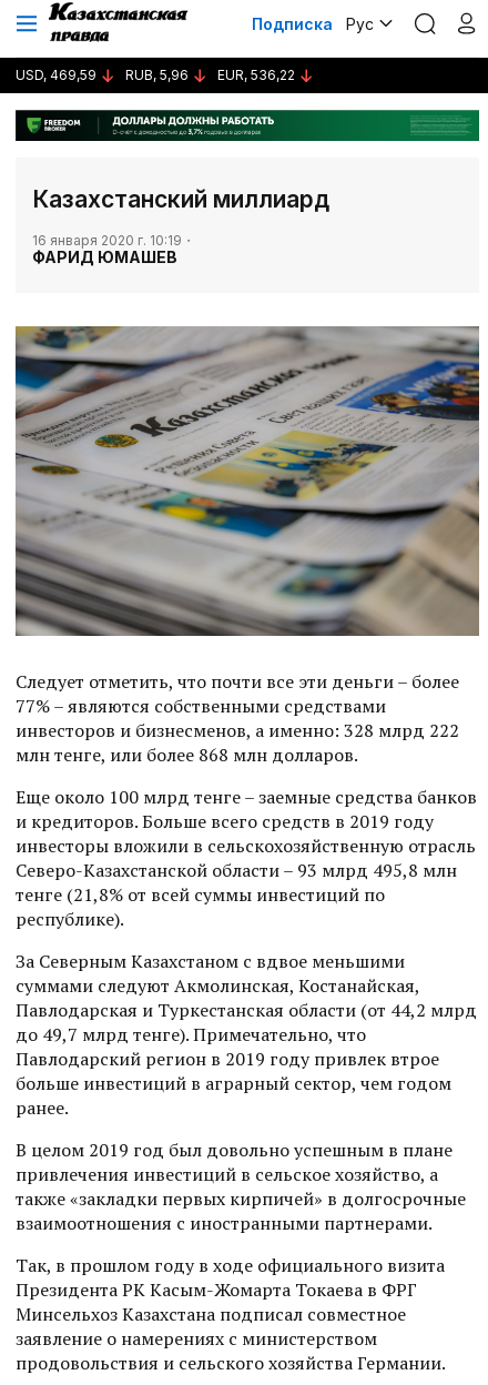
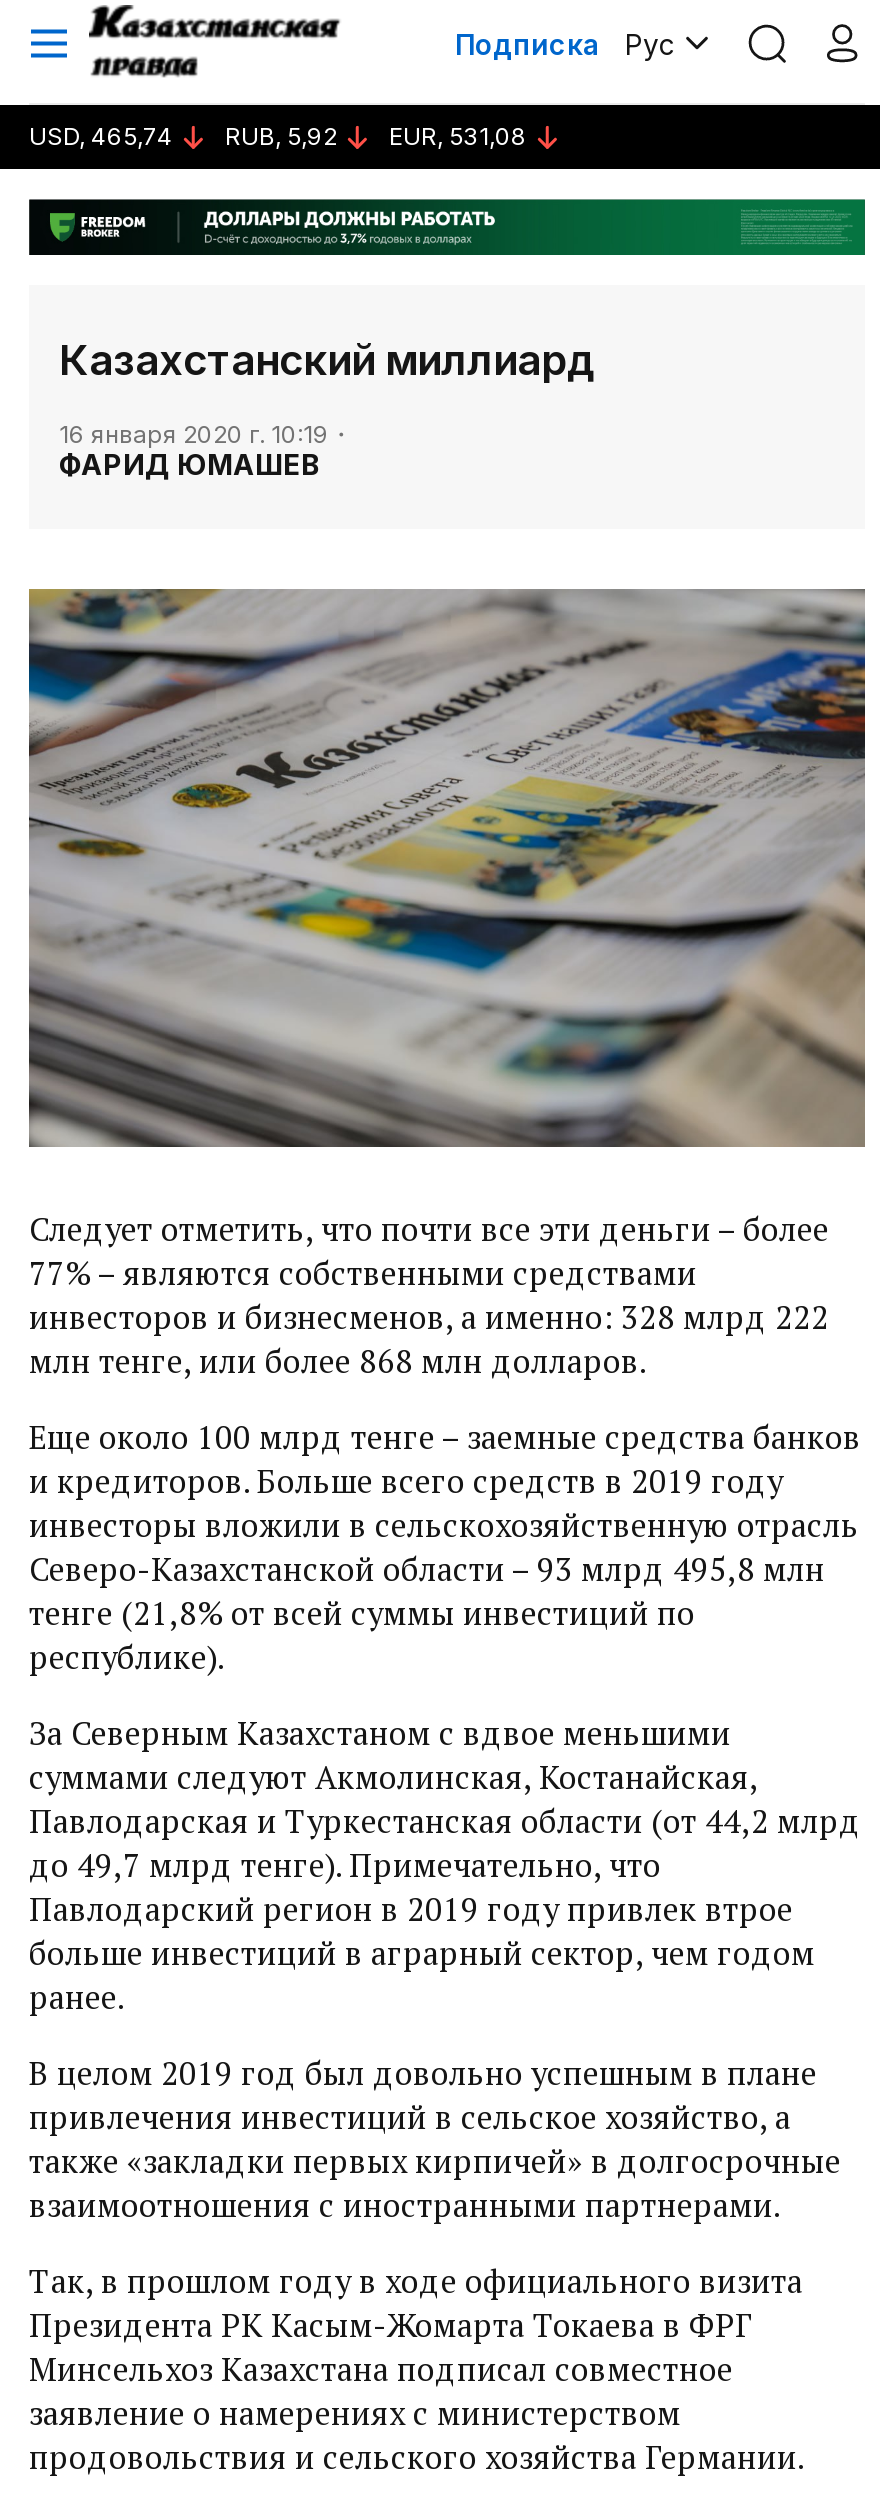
[16,67,96,83] USD, 469,59 -> [29,121,173,151] USD, 465,74
[125,67,189,83] RUB, 5,96 -> [225,121,337,151] RUB, 5,92
[217,67,295,83] EUR, 536,22 -> [389,121,527,151] EUR, 531,08

